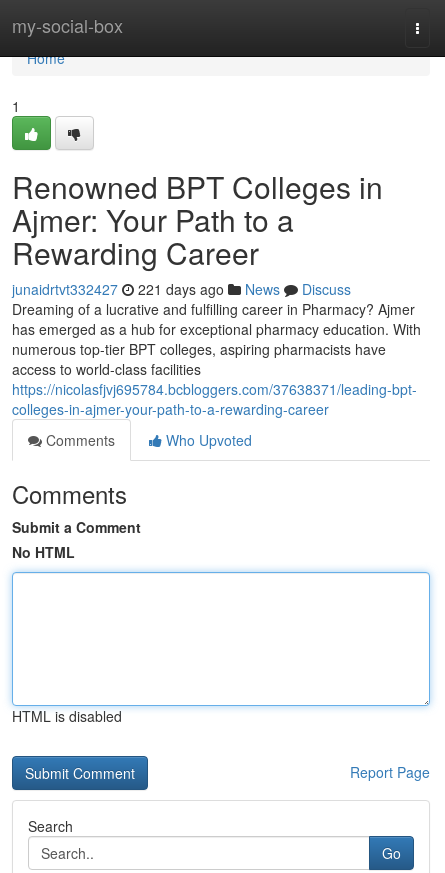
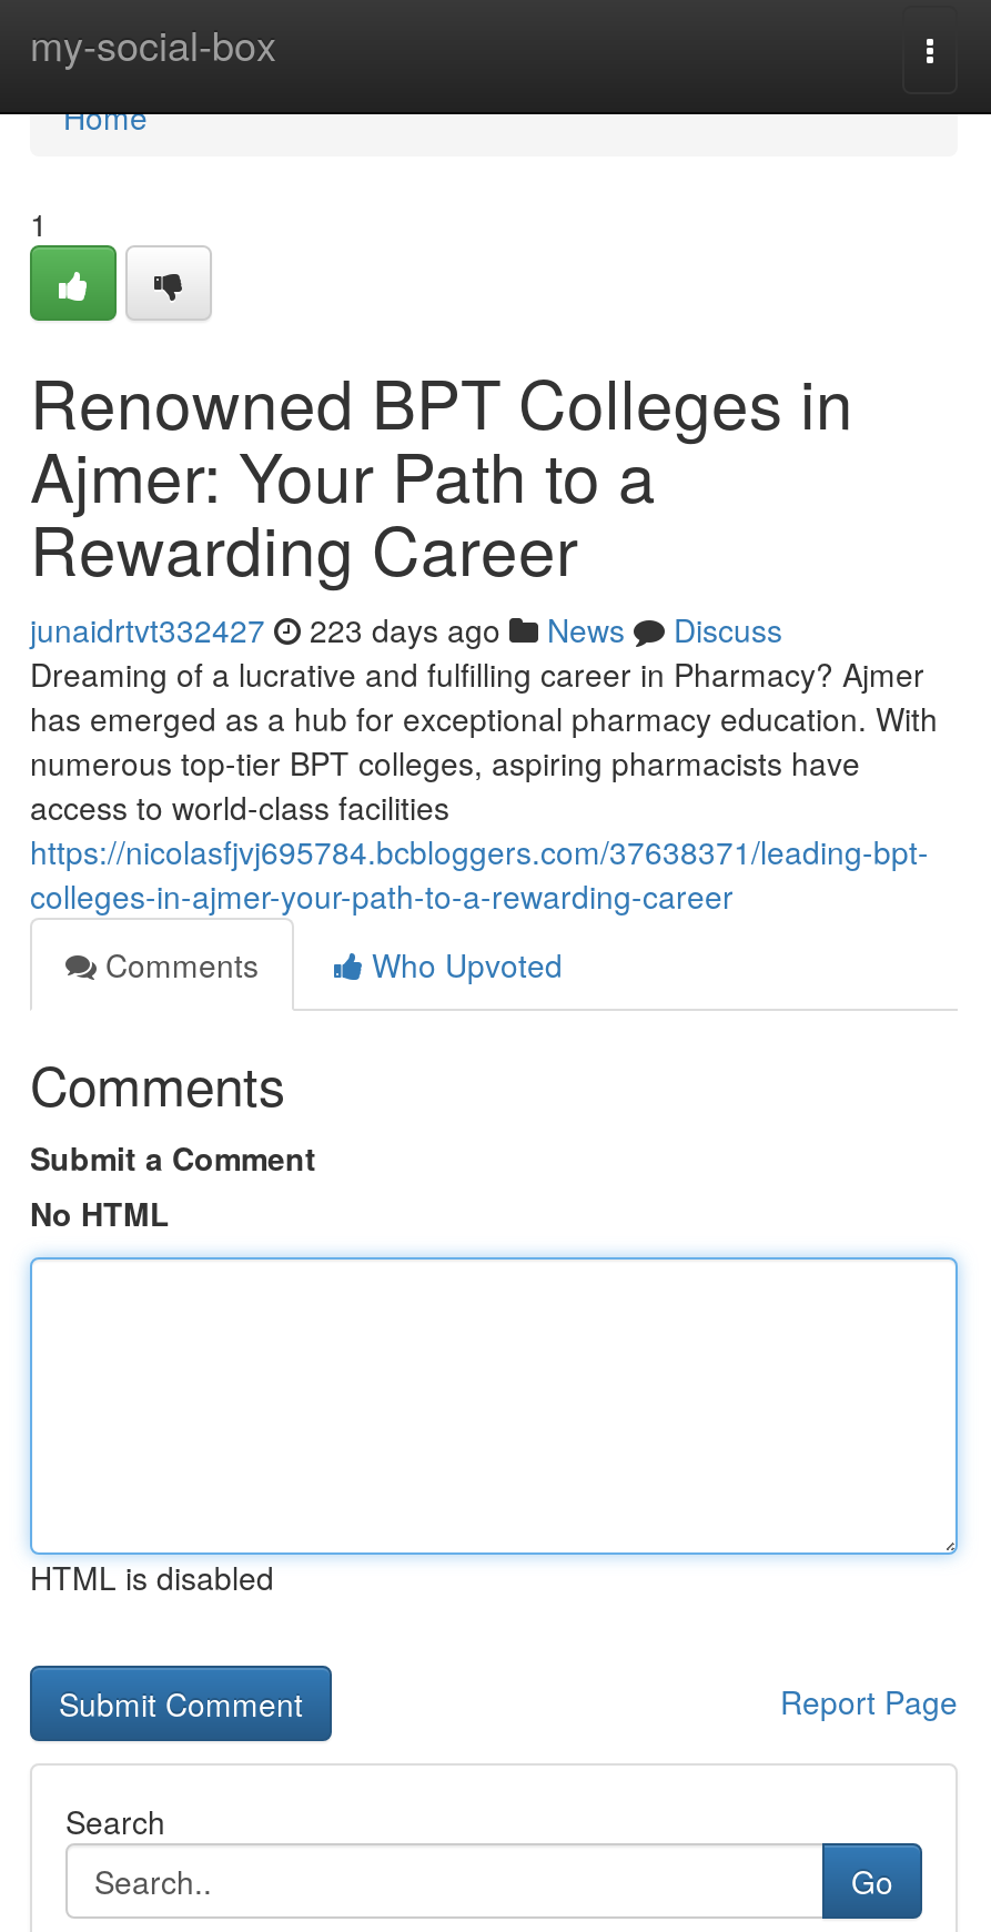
[12,279,351,299] junaidrtvt332427 221 days ago News Discuss -> [30,607,782,651] junaidrtvt332427 223 days ago News Discuss

